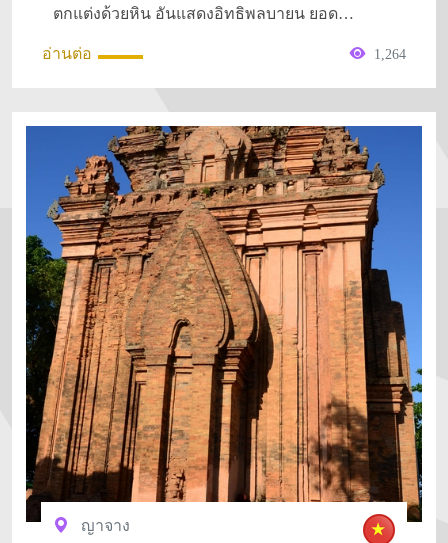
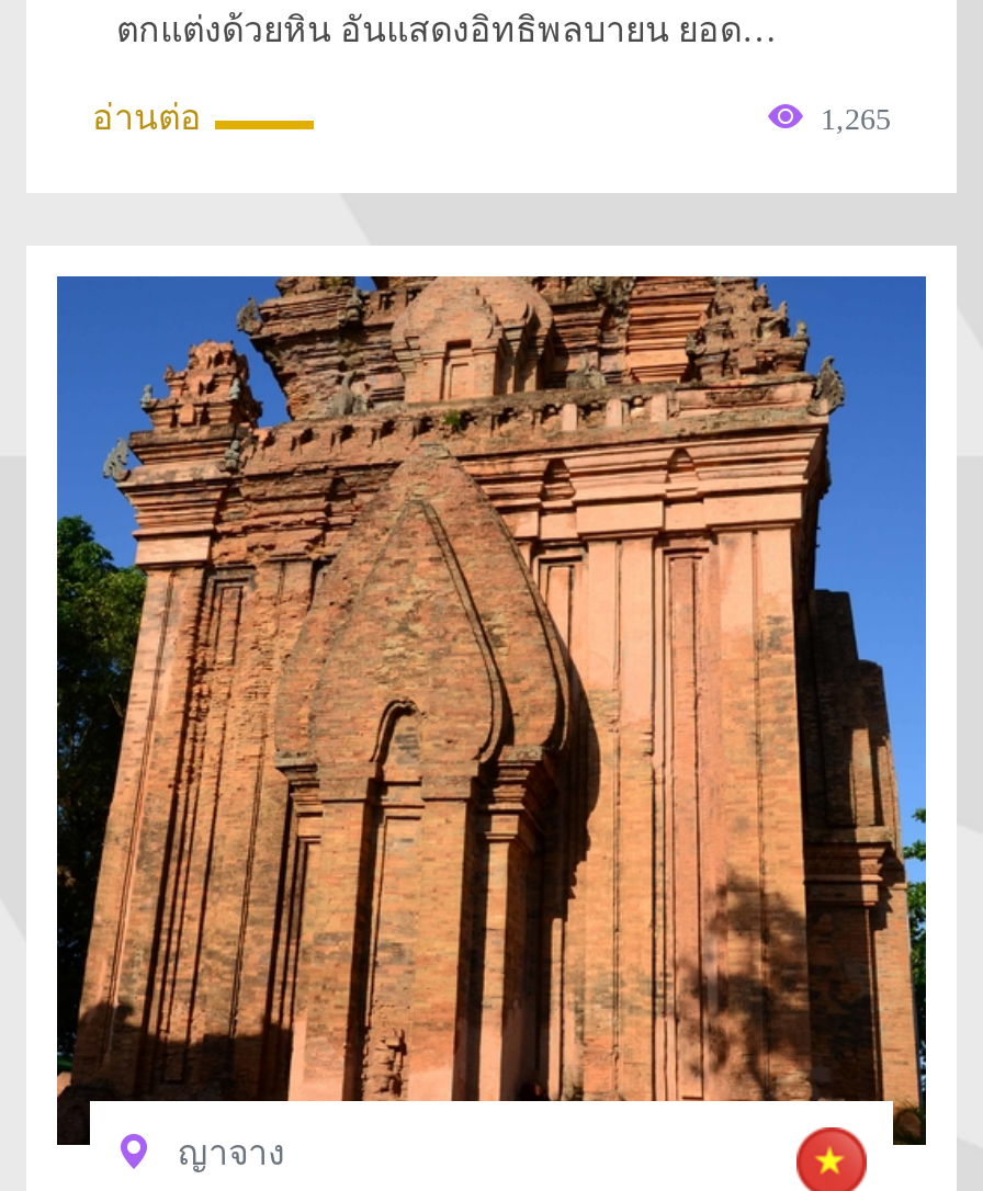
[374,47,406,62] 1,264 -> [821,103,891,136] 1,265

